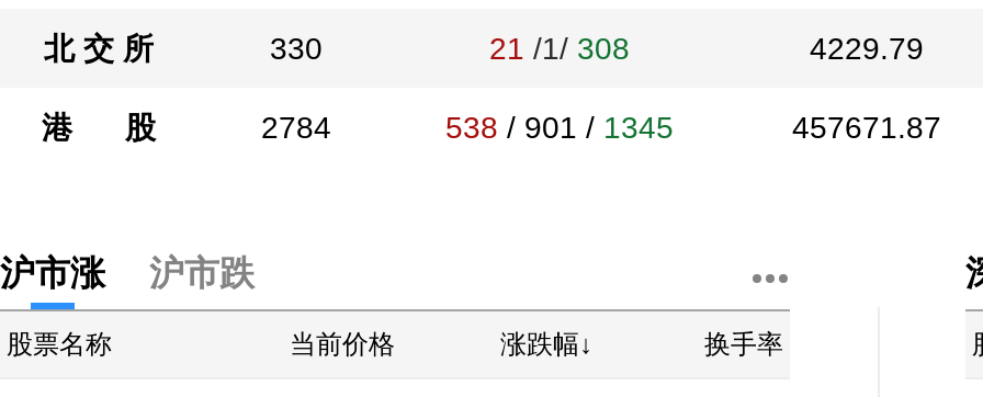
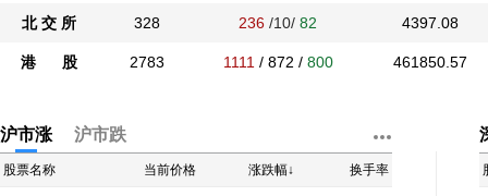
[270,31,323,66] 330 -> [134,14,160,32] 328
[489,31,630,66] 21 /1/ 308 -> [239,14,317,32] 236 /10/ 82
[810,31,924,66] 4229.79 -> [402,14,459,32] 4397.08
[261,110,331,145] 2784 -> [130,53,164,71] 2783
[445,110,674,145] 538 / 901 / 1345 -> [223,53,333,71] 1111 / 872 / 800
[792,110,941,145] 457671.87 -> [393,53,467,71] 461850.57

